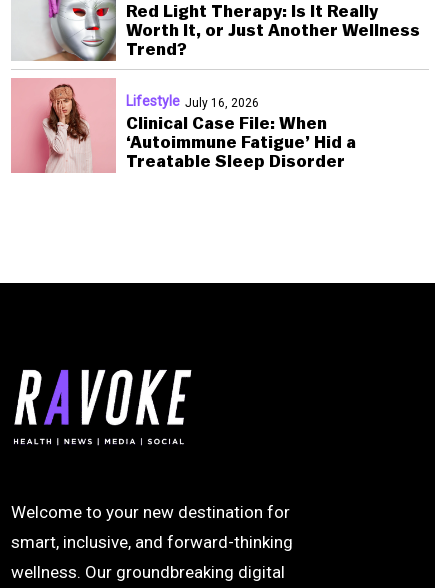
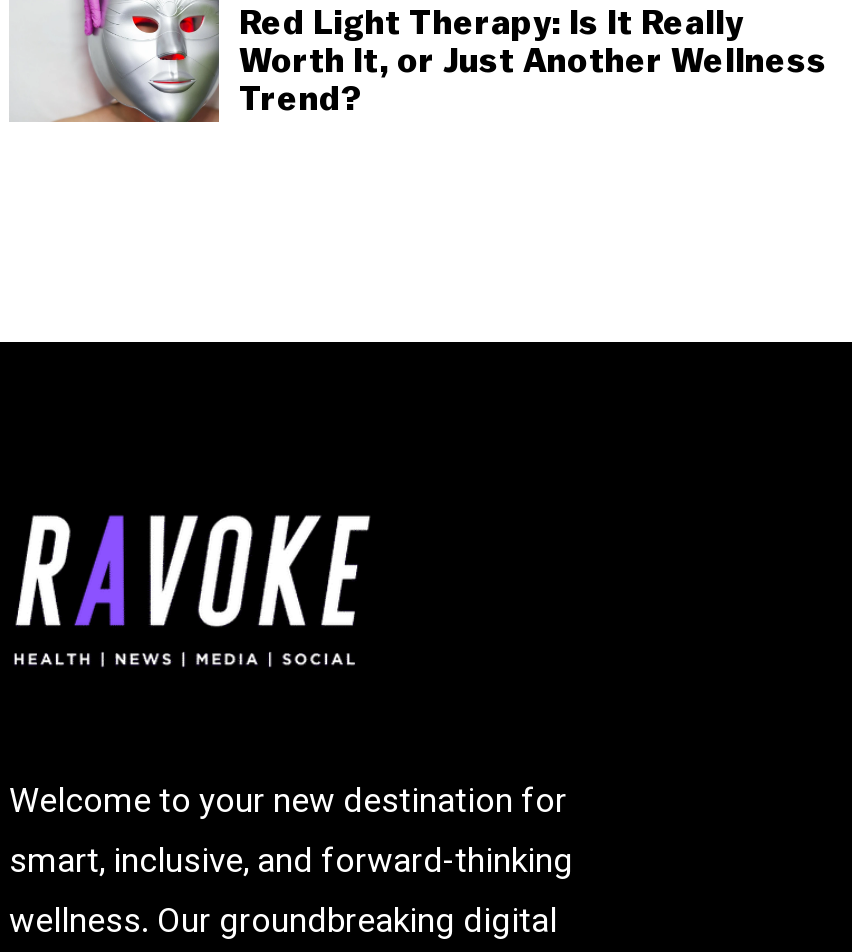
[11,78,356,173] [image] | Lifestyle July 16, 2026 | Clinical Case File: When | ‘Autoimmune Fatigue’ Hid a | Treatable Sleep Disorder -> none

